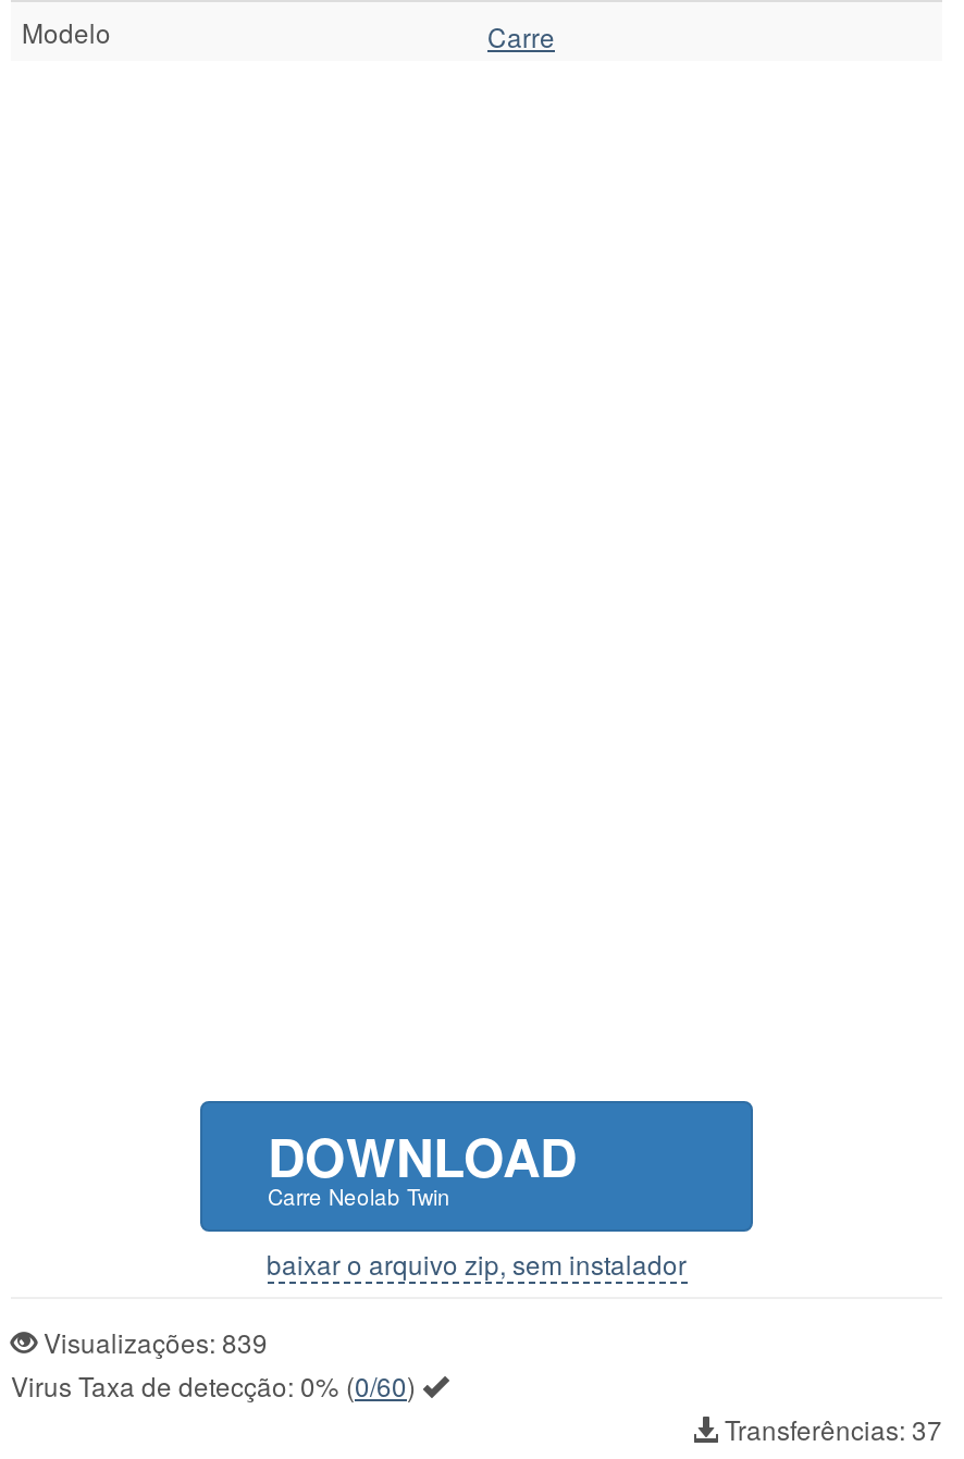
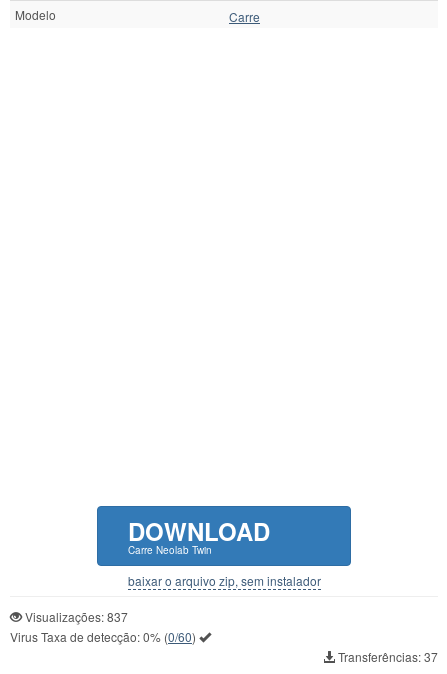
[37,1322,268,1359] Visualizações: 839 -> [22,608,128,625] Visualizações: 837

